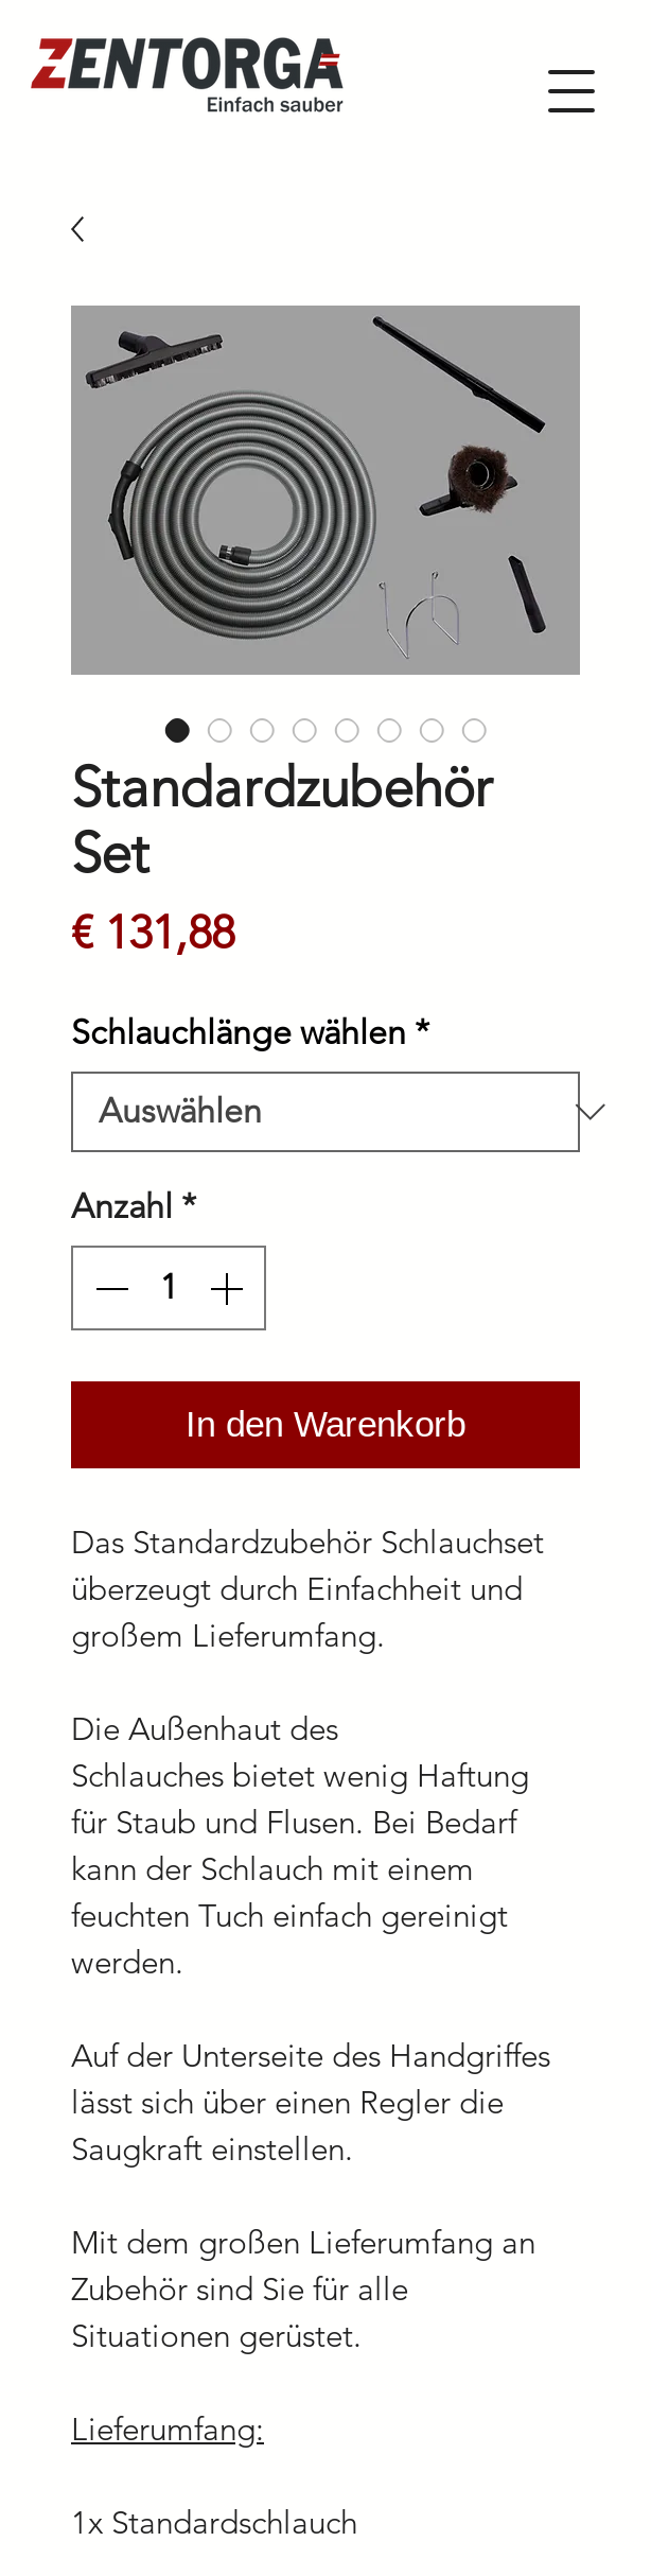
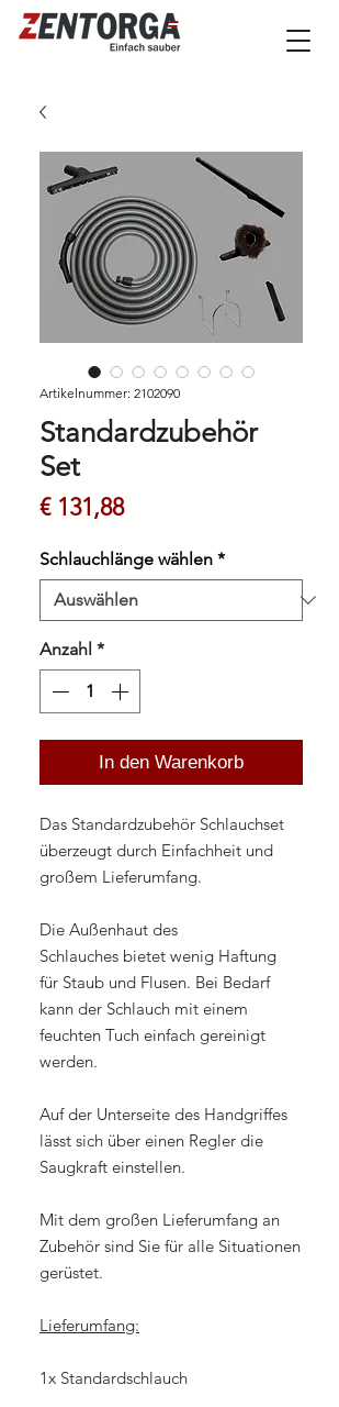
none -> [39,385,180,401] Artikelnummer: 2102090

